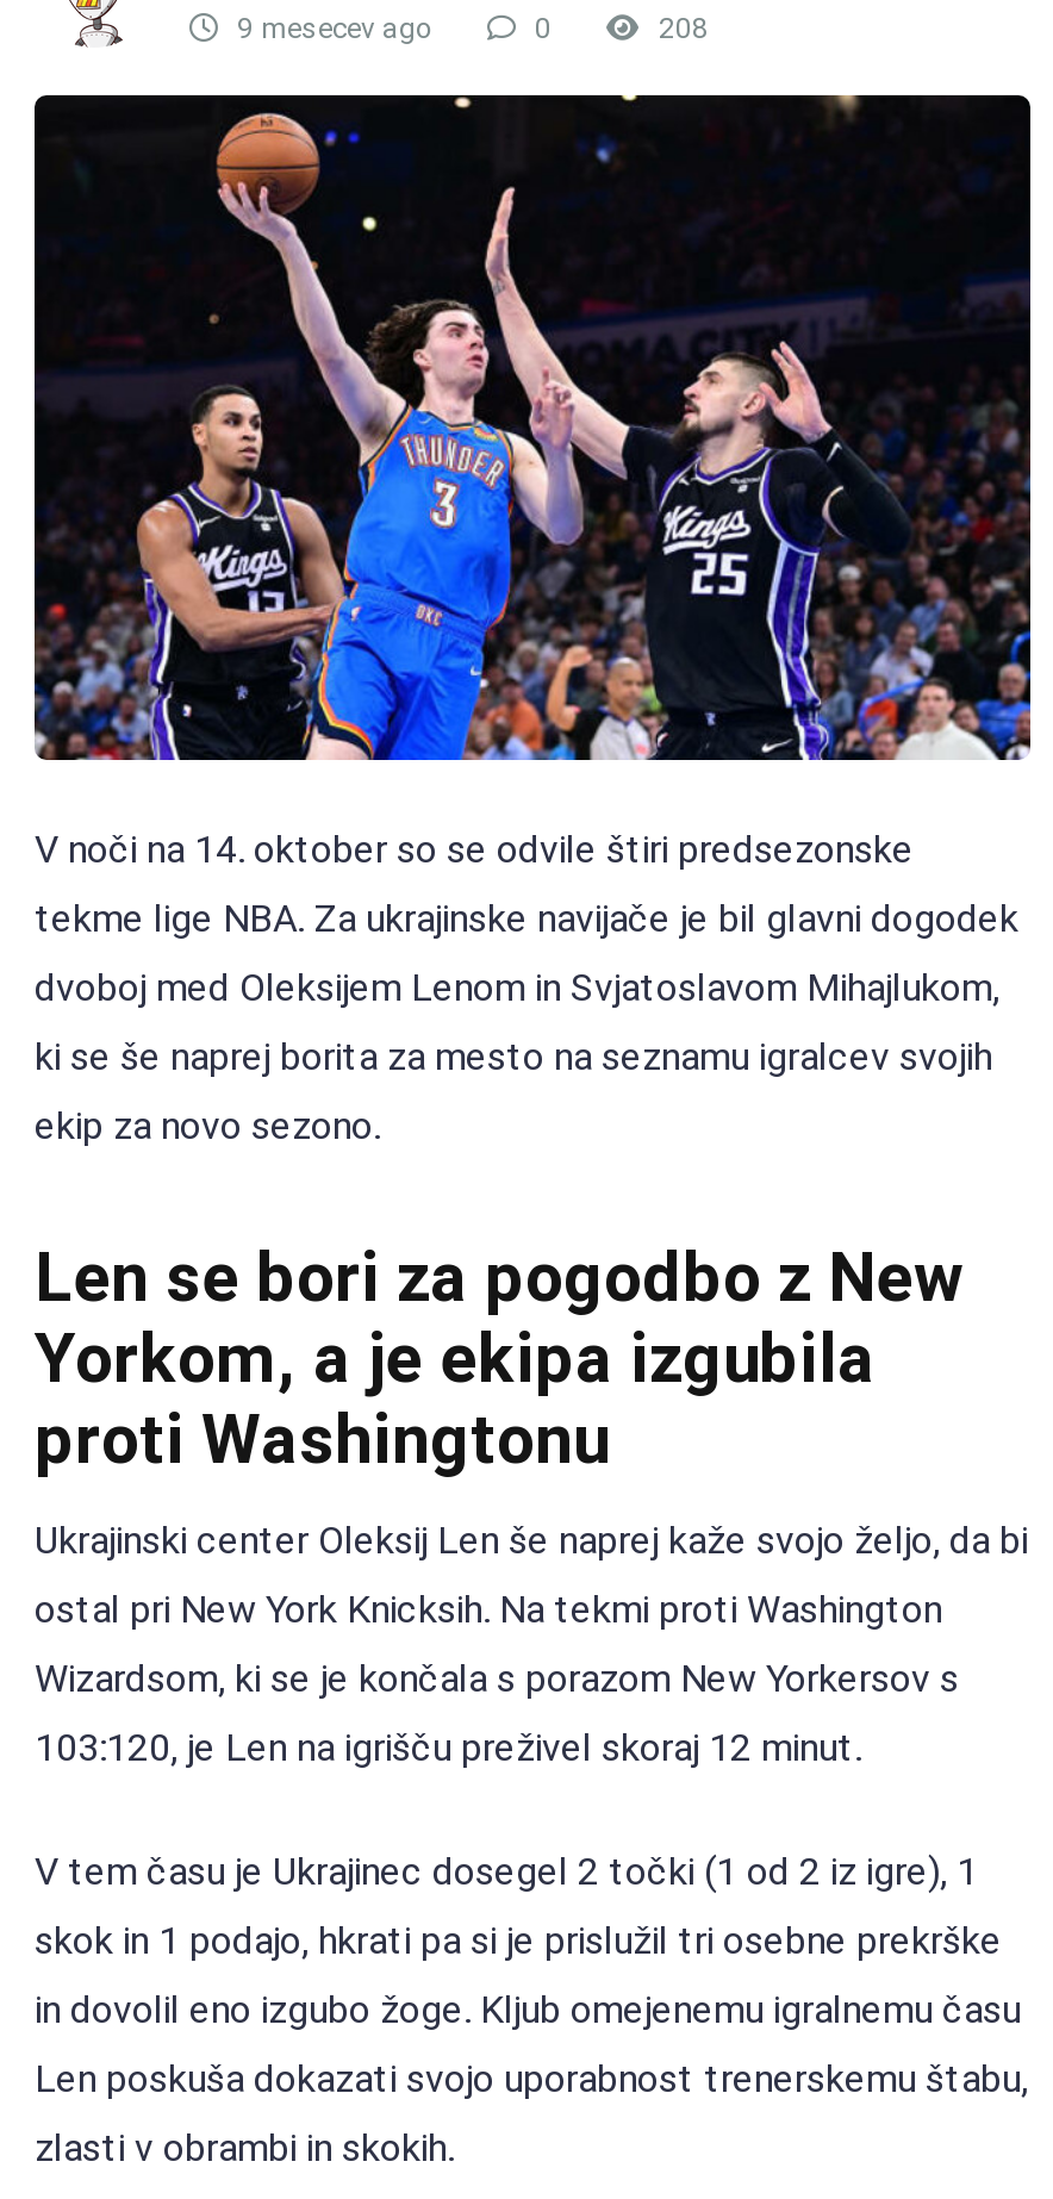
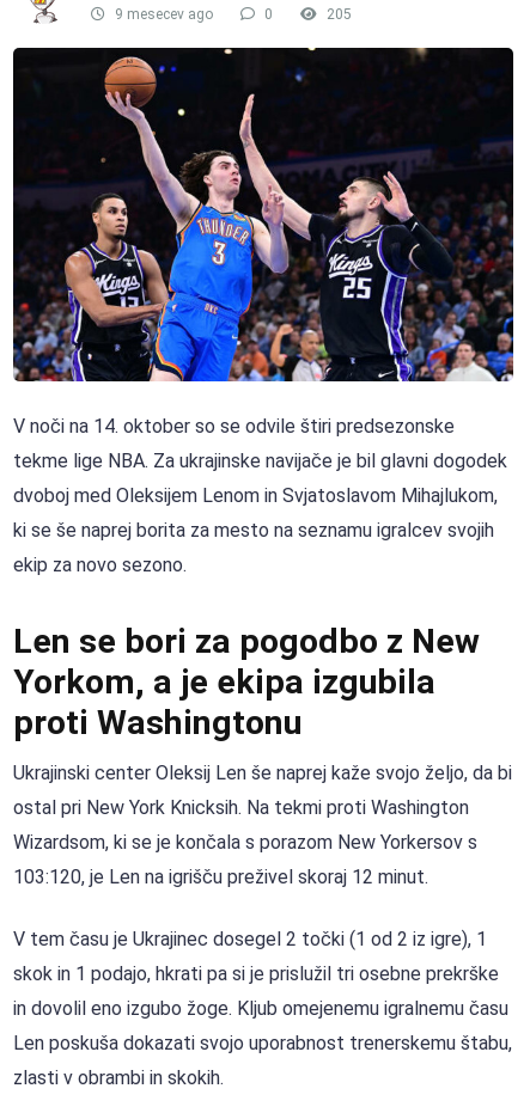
[652,12,709,46] 208 -> [323,6,352,23] 205

